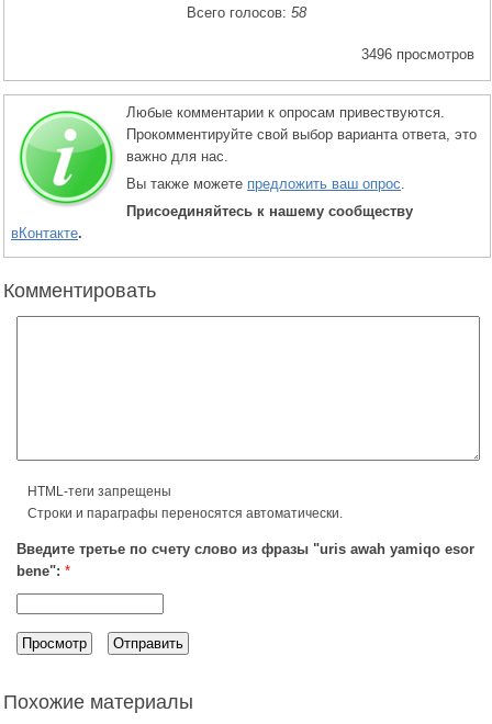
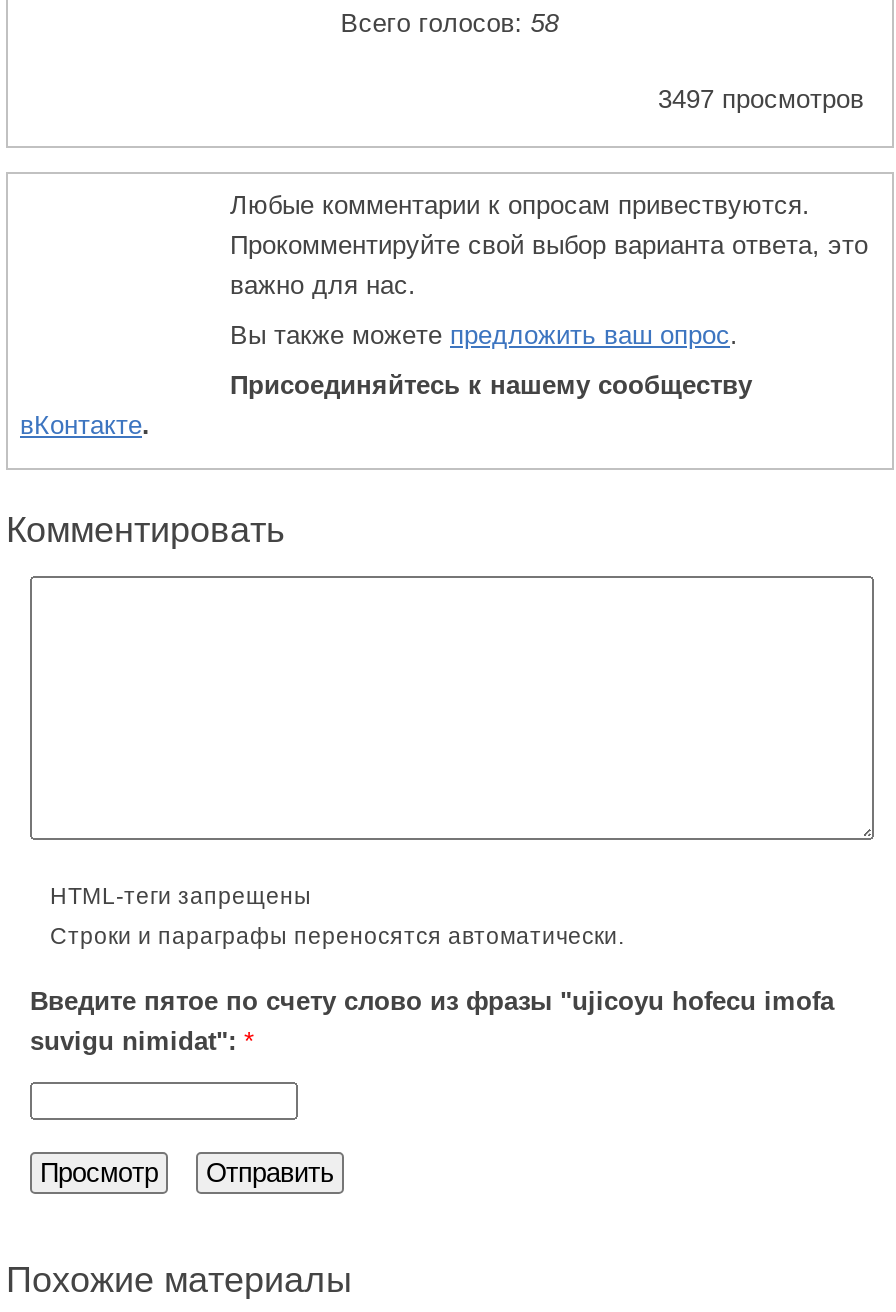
[361,46,474,62] 3496 просмотров -> [658,83,864,113] 3497 просмотров
[19,110,115,207] [image] -> none
[16,540,474,579] Введите третье по счету слово из фразы "uris awah yamiqo esor | bene": * -> [30,985,834,1055] Введите пятое по счету слово из фразы "ujicoyu hofecu imofa | suvigu nimidat": *

